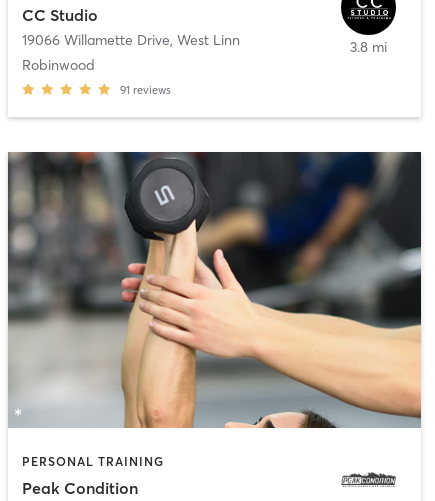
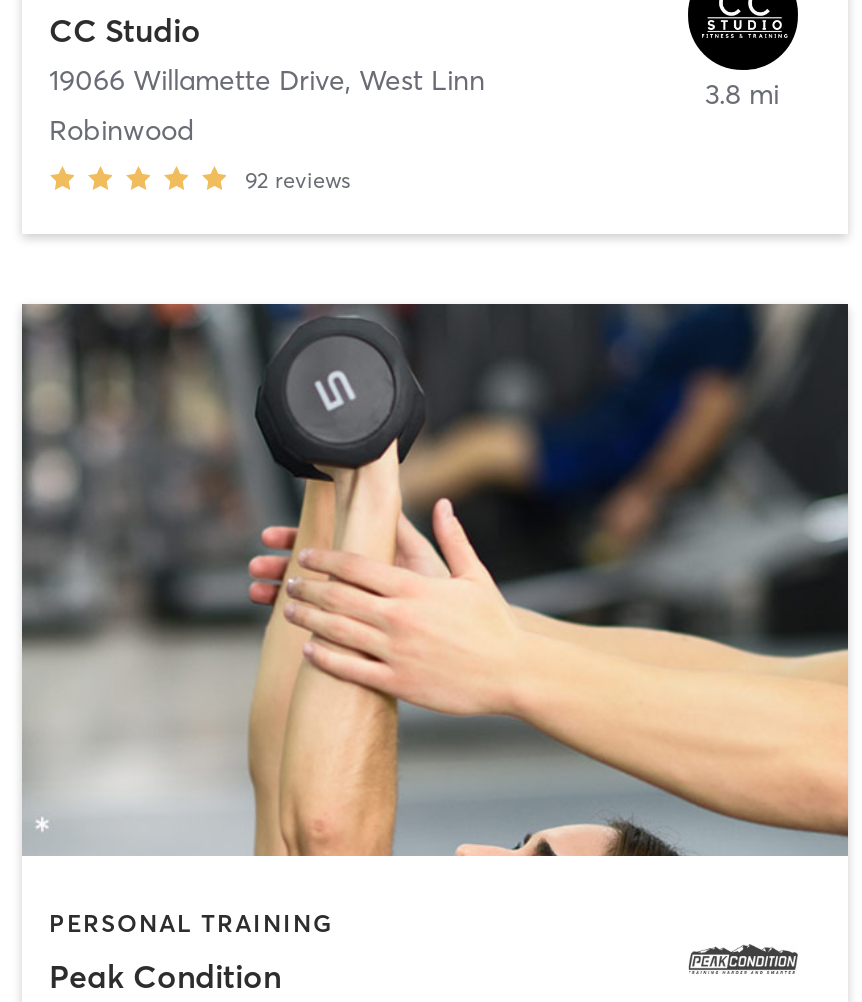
[119,83,170,97] 91 reviews -> [245,167,351,195] 92 reviews

